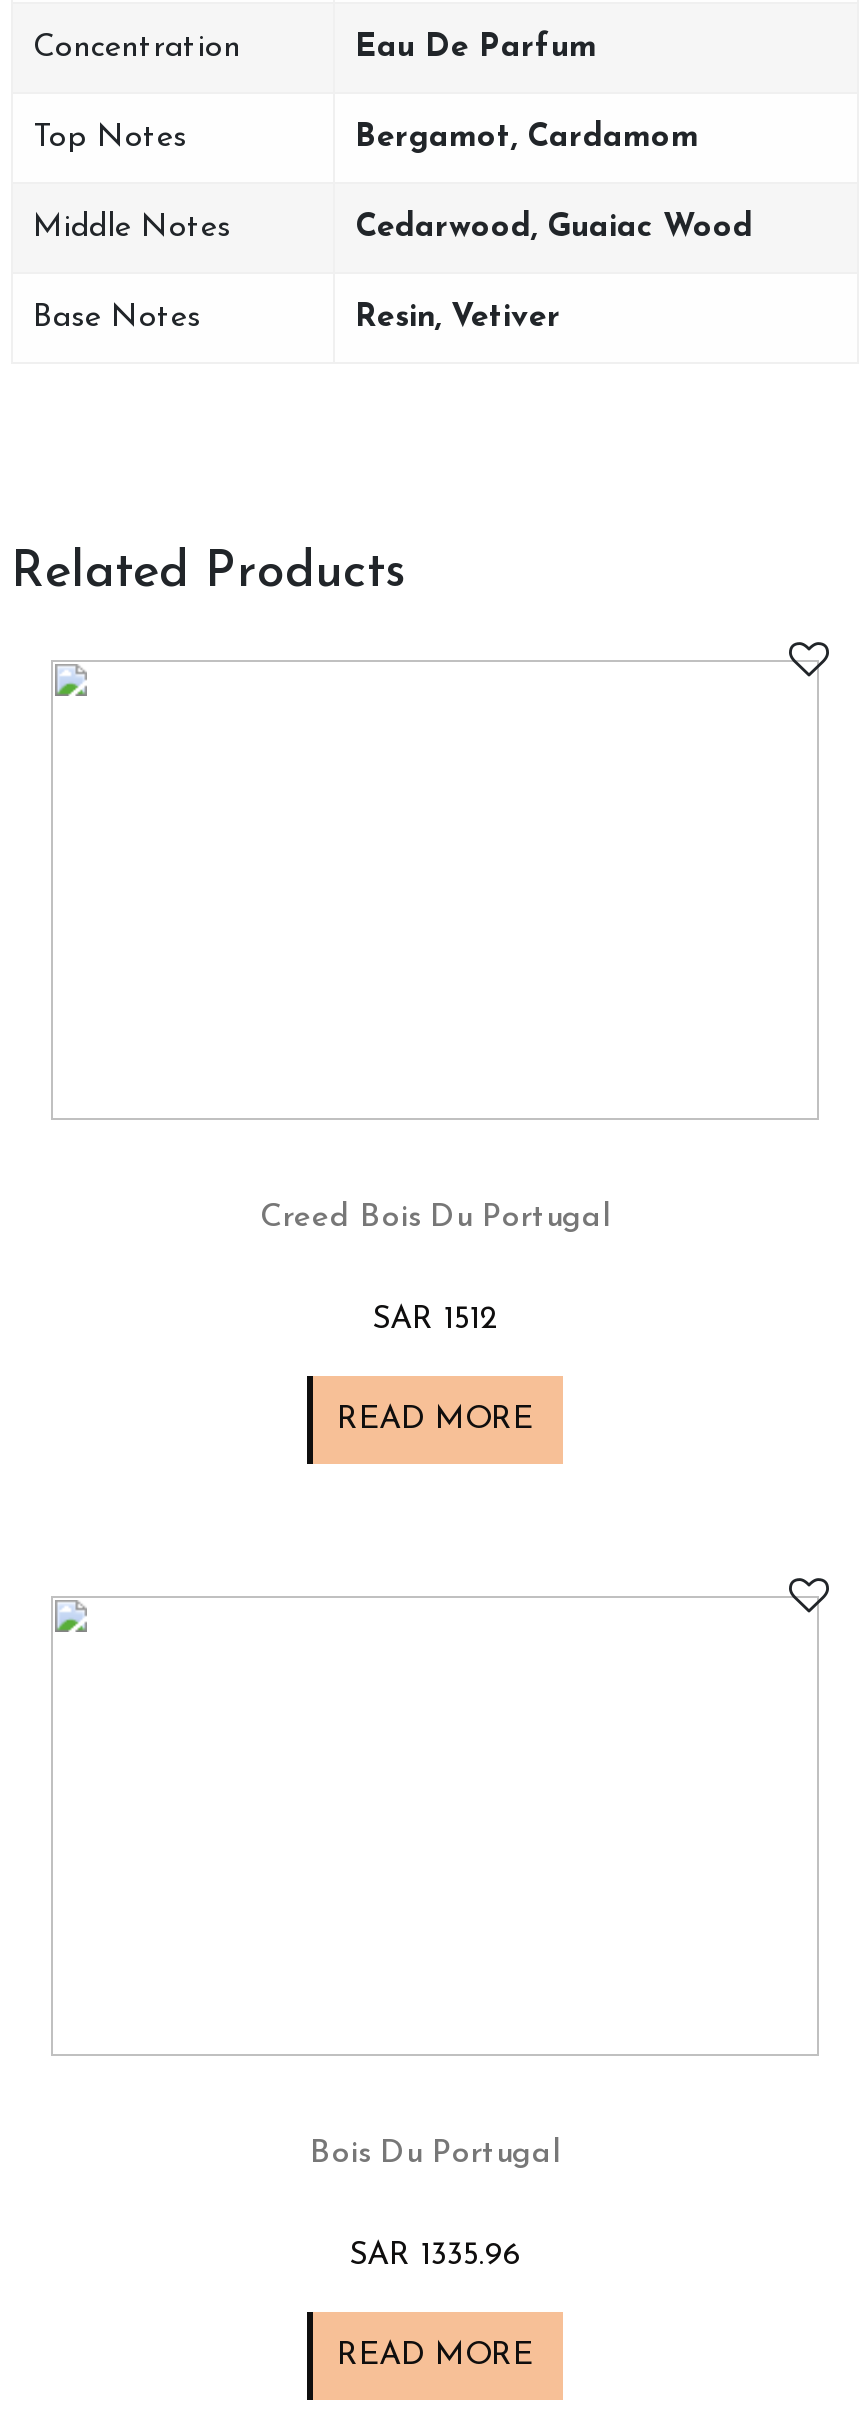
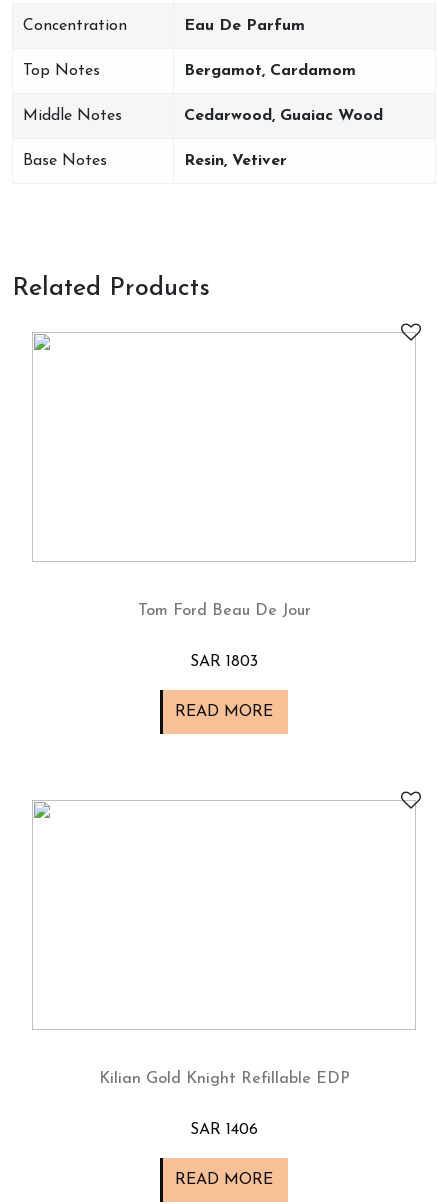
[260,1202,610,1234] Creed Bois Du Portugal -> [137,603,310,619] Tom Ford Beau De Jour
[372,1304,498,1336] SAR 1512 -> [190,654,258,670] SAR 1803
[310,2138,560,2170] Bois Du Portugal -> [98,1071,349,1087] Kilian Gold Knight Refillable EDP
[349,2240,521,2272] SAR 1335.96 -> [190,1122,258,1138] SAR 1406

